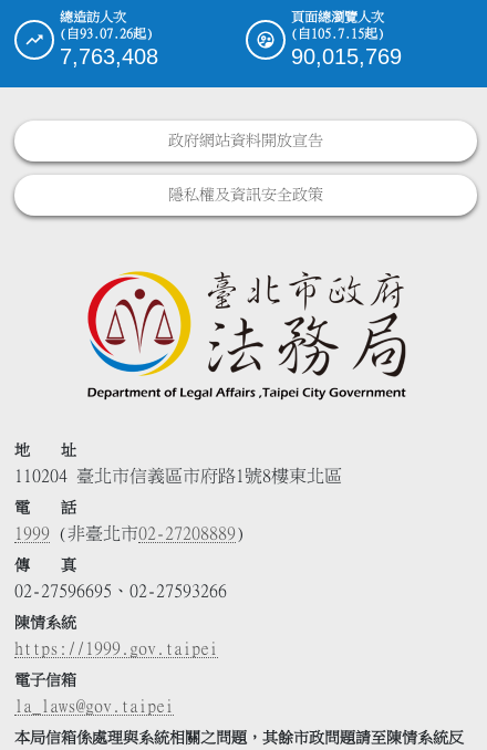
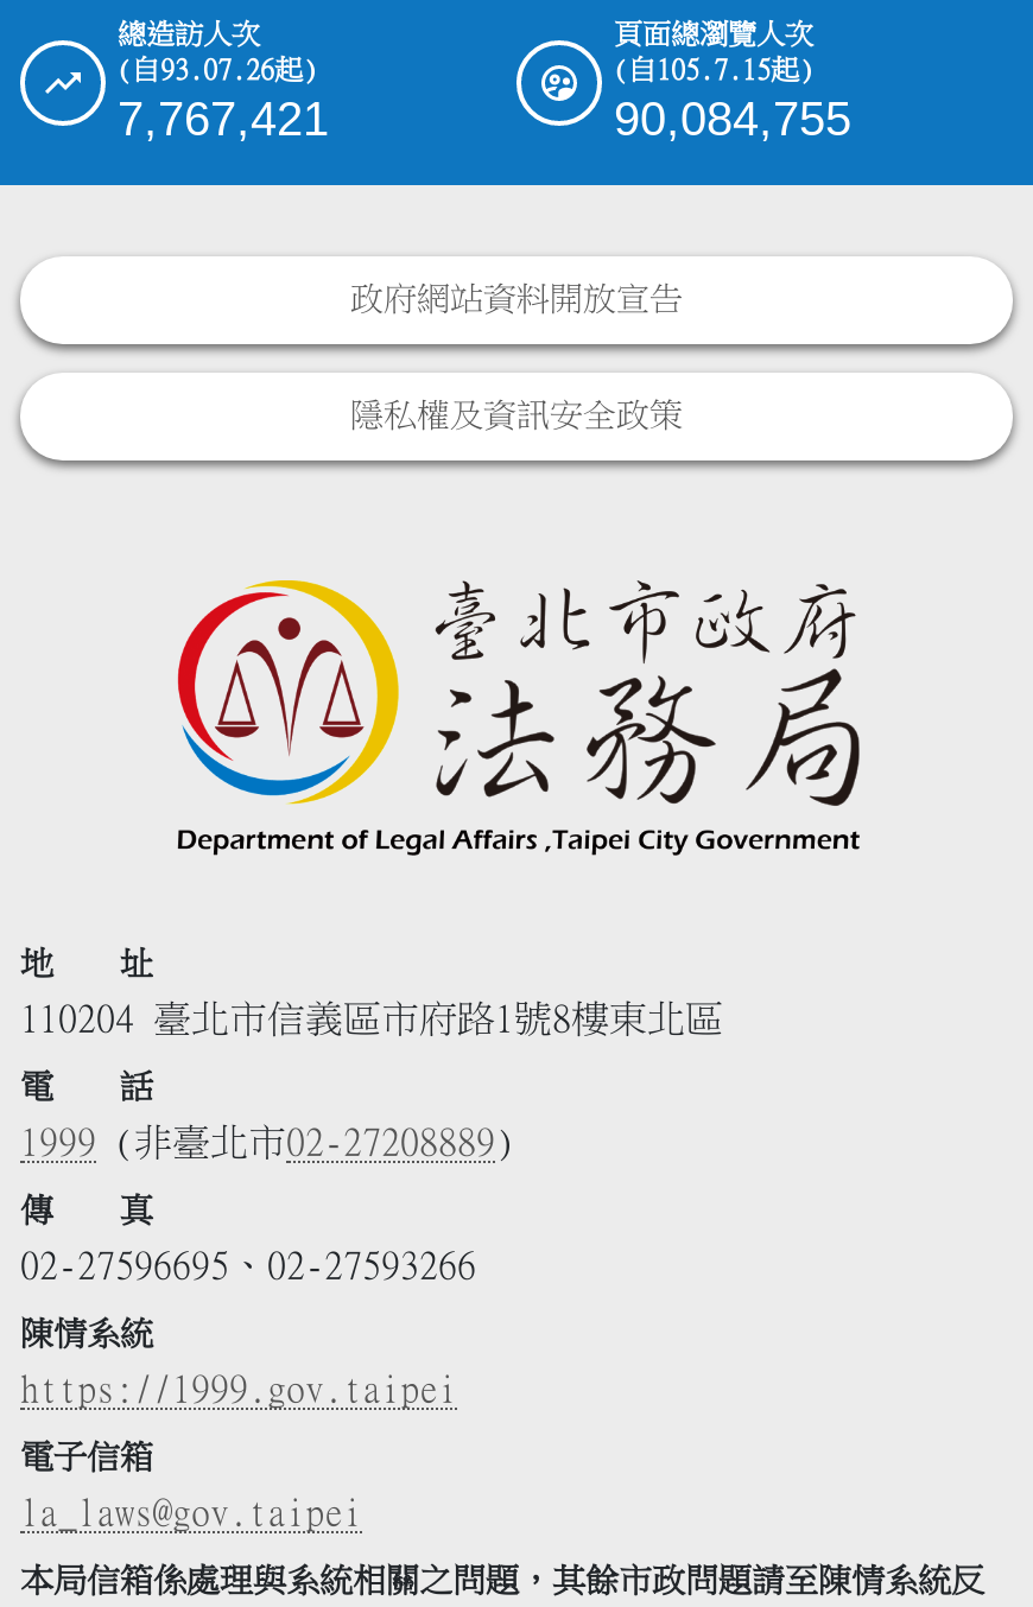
[60,44,158,68] 7,763,408 -> [118,92,329,145] 7,767,421
[291,44,402,68] 90,015,769 -> [614,92,851,145] 90,084,755

